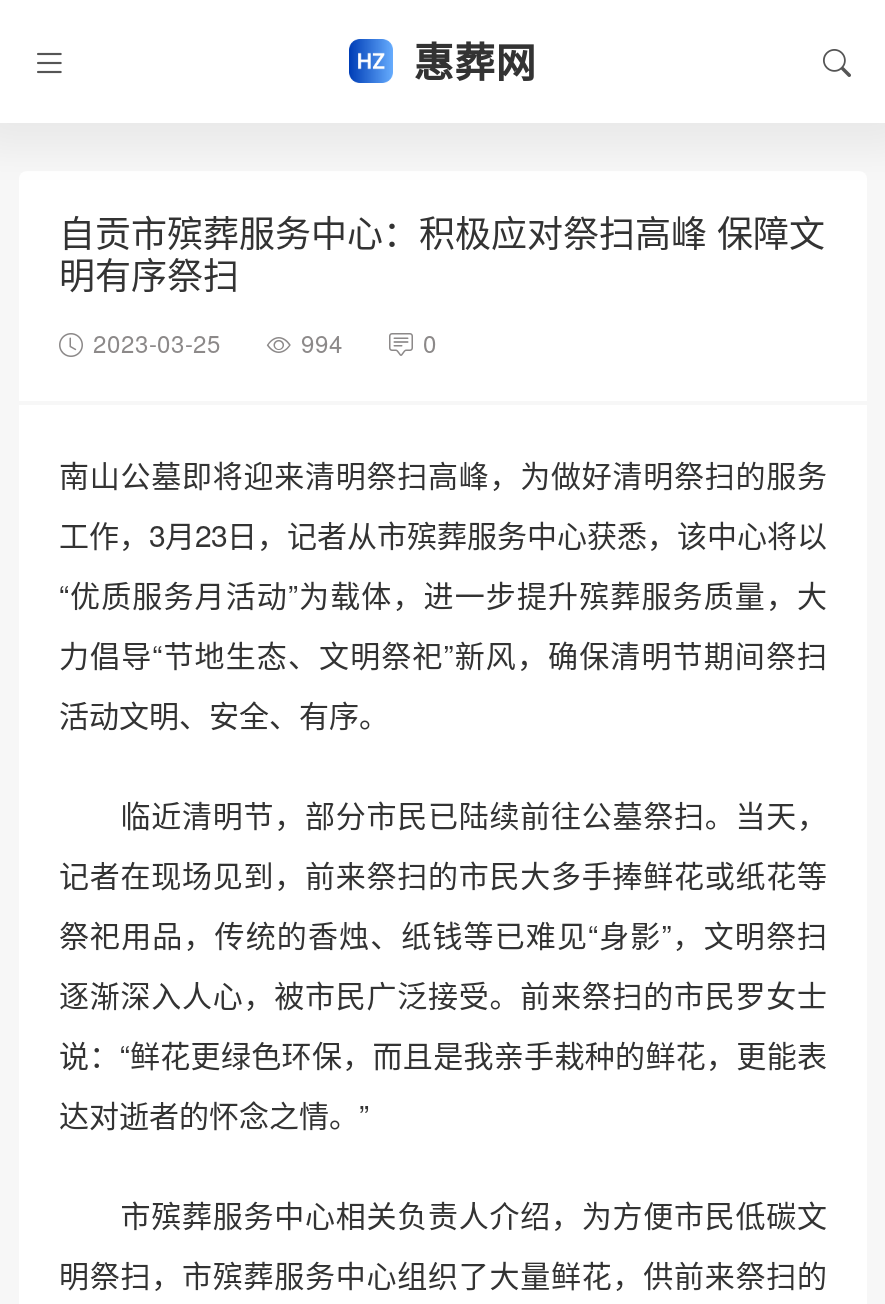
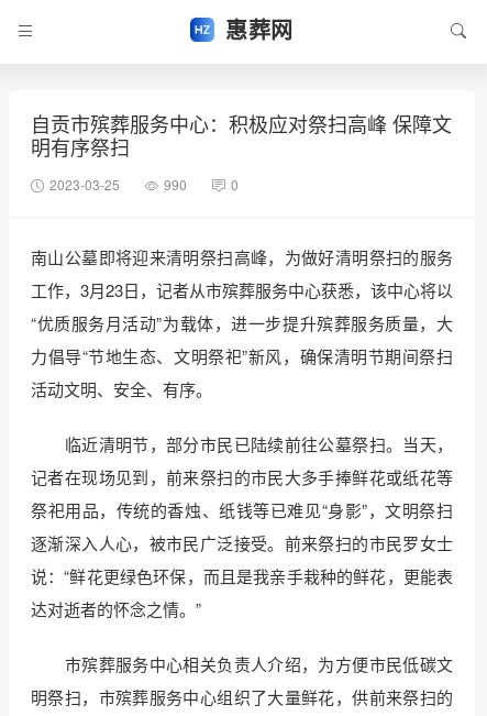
[301,325,343,359] 994 -> [164,175,187,194] 990

